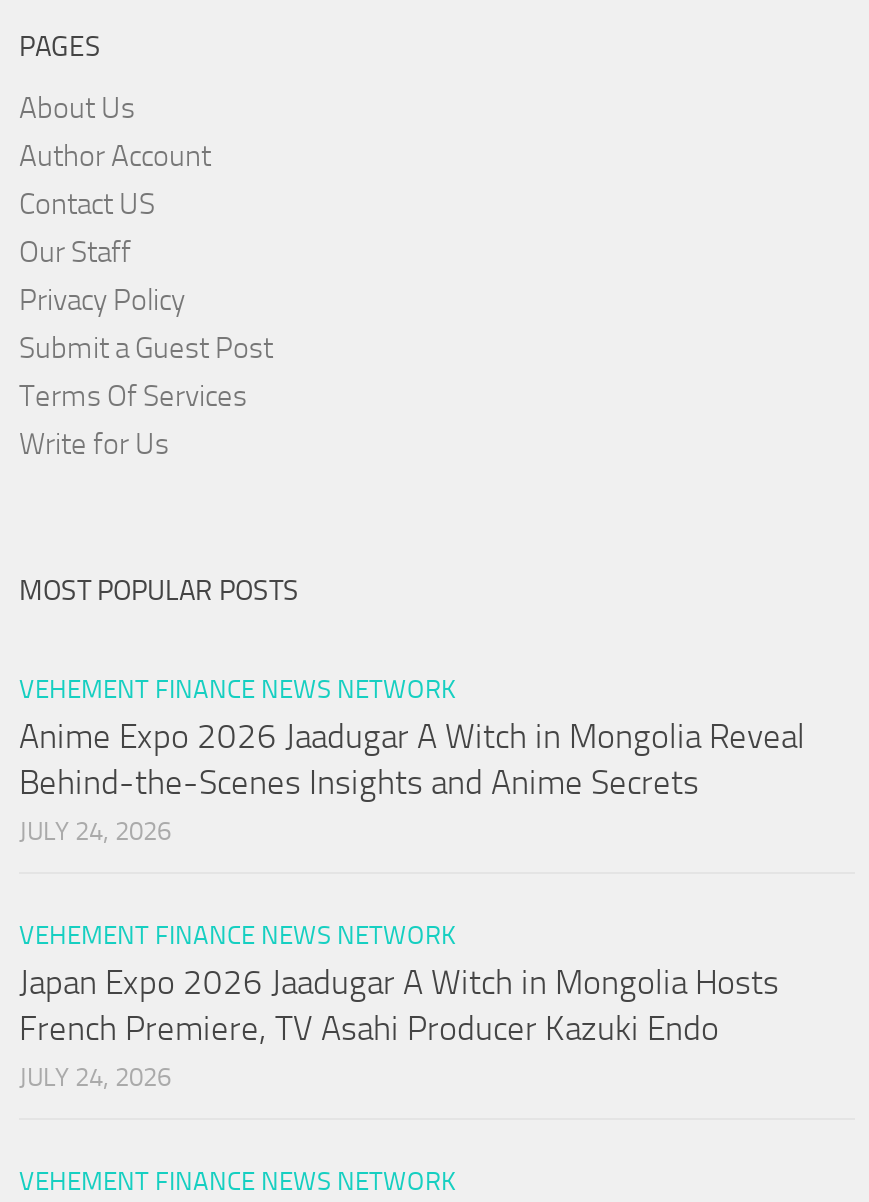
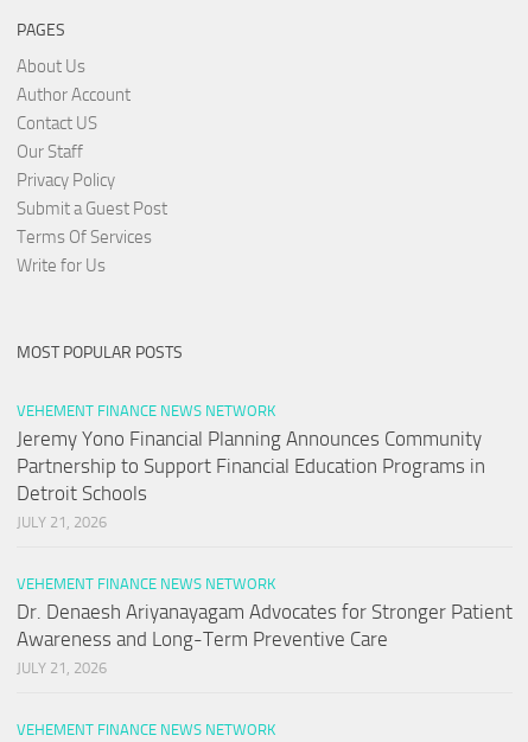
[19,716,805,846] Anime Expo 2026 Jaadugar A Witch in Mongolia Reveal | Behind-the-Scenes Insights and Anime Secrets | JULY 24, 2026 -> [17,427,485,531] Jeremy Yono Financial Planning Announces Community | Partnership to Support Financial Education Programs in | Detroit Schools | JULY 21, 2026
[19,962,779,1092] Japan Expo 2026 Jaadugar A Witch in Mongolia Hosts | French Premiere, TV Asahi Producer Kazuki Endo | JULY 24, 2026 -> [17,600,513,677] Dr. Denaesh Ariyanayagam Advocates for Stronger Patient | Awareness and Long-Term Preventive Care | JULY 21, 2026

